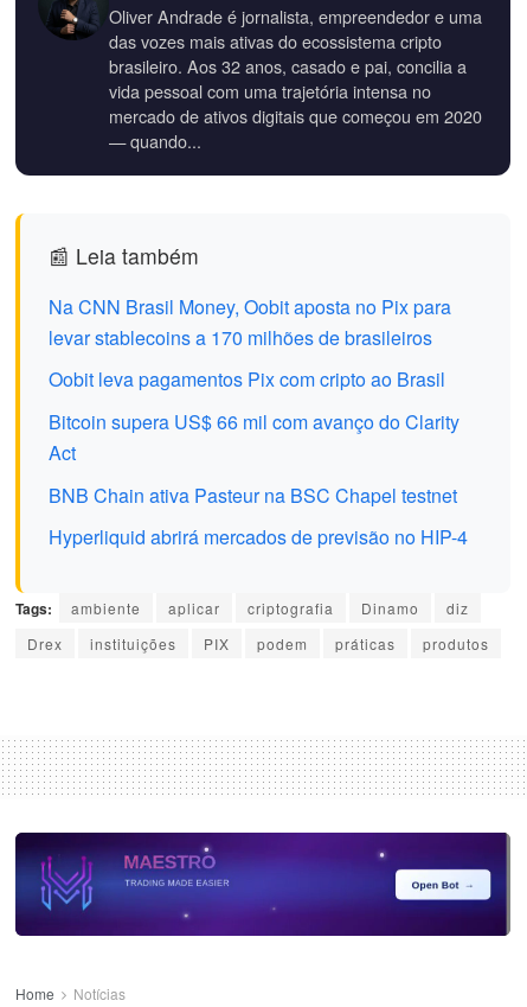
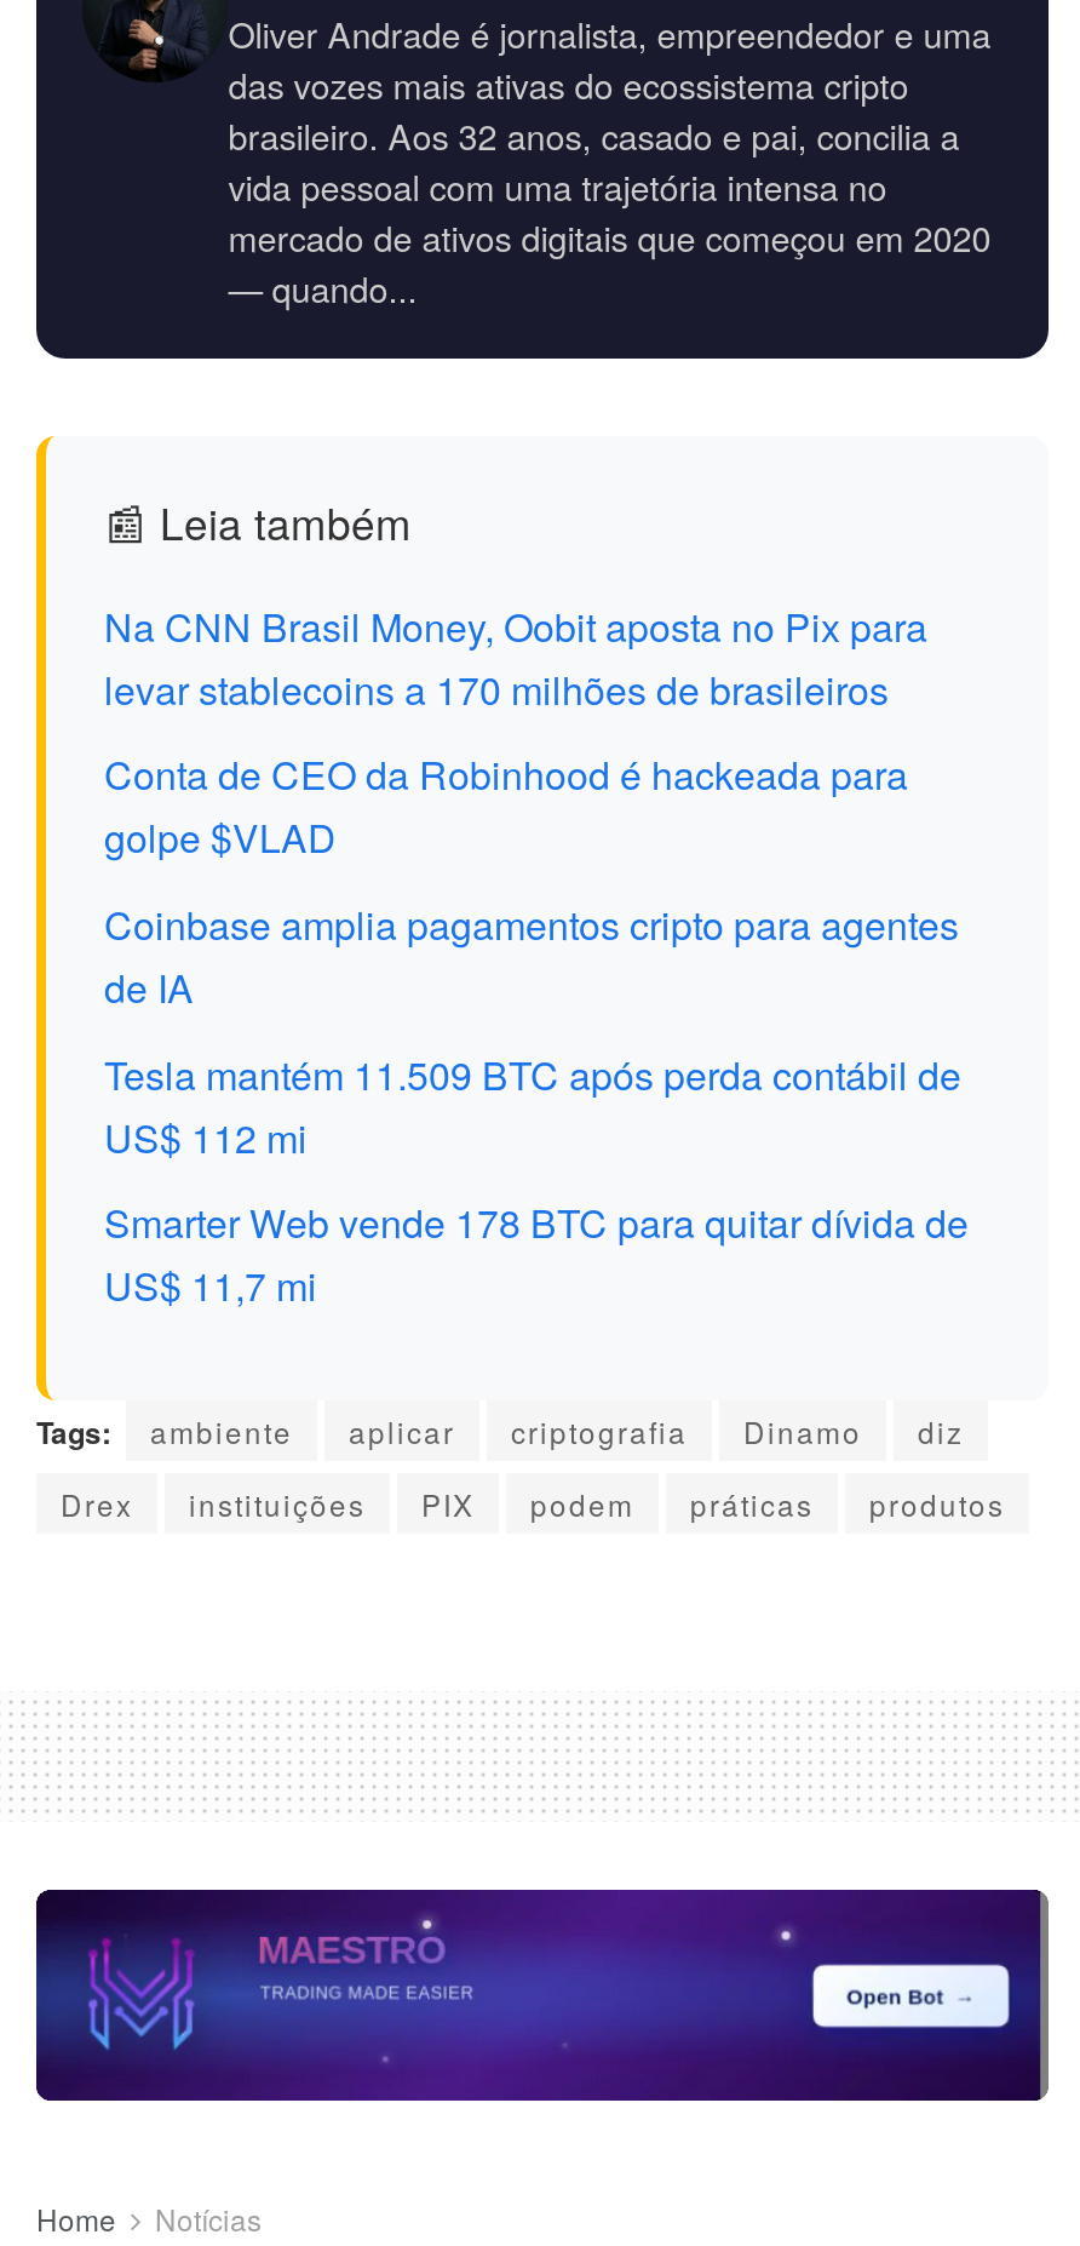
[49,366,445,393] Oobit leva pagamentos Pix com cripto ao Brasil -> [104,747,908,866] Conta de CEO da Robinhood é hackeada para | golpe $VLAD
[49,408,459,466] Bitcoin supera US$ 66 mil com avanço do Clarity | Act -> [104,896,959,1015] Coinbase amplia pagamentos cripto para agentes | de IA
[49,481,457,508] BNB Chain ativa Pasteur na BSC Chapel testnet -> [104,1045,961,1164] Tesla mantém 11.509 BTC após perda contábil de | US$ 112 mi
[49,523,468,550] Hyperliquid abrirá mercados de previsão no HIP-4 -> [104,1195,969,1313] Smarter Web vende 178 BTC para quitar dívida de | US$ 11,7 mi

